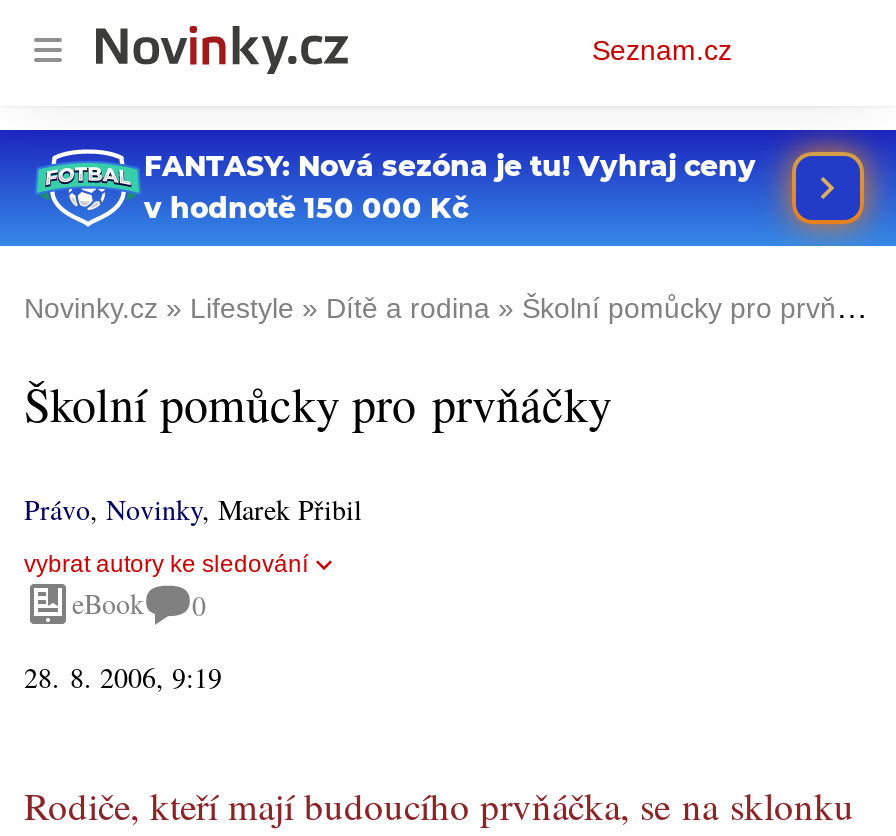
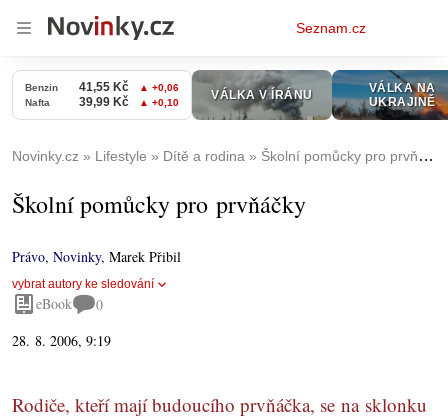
[6,128,890,248] [image] -> [3,68,445,125] [image]

